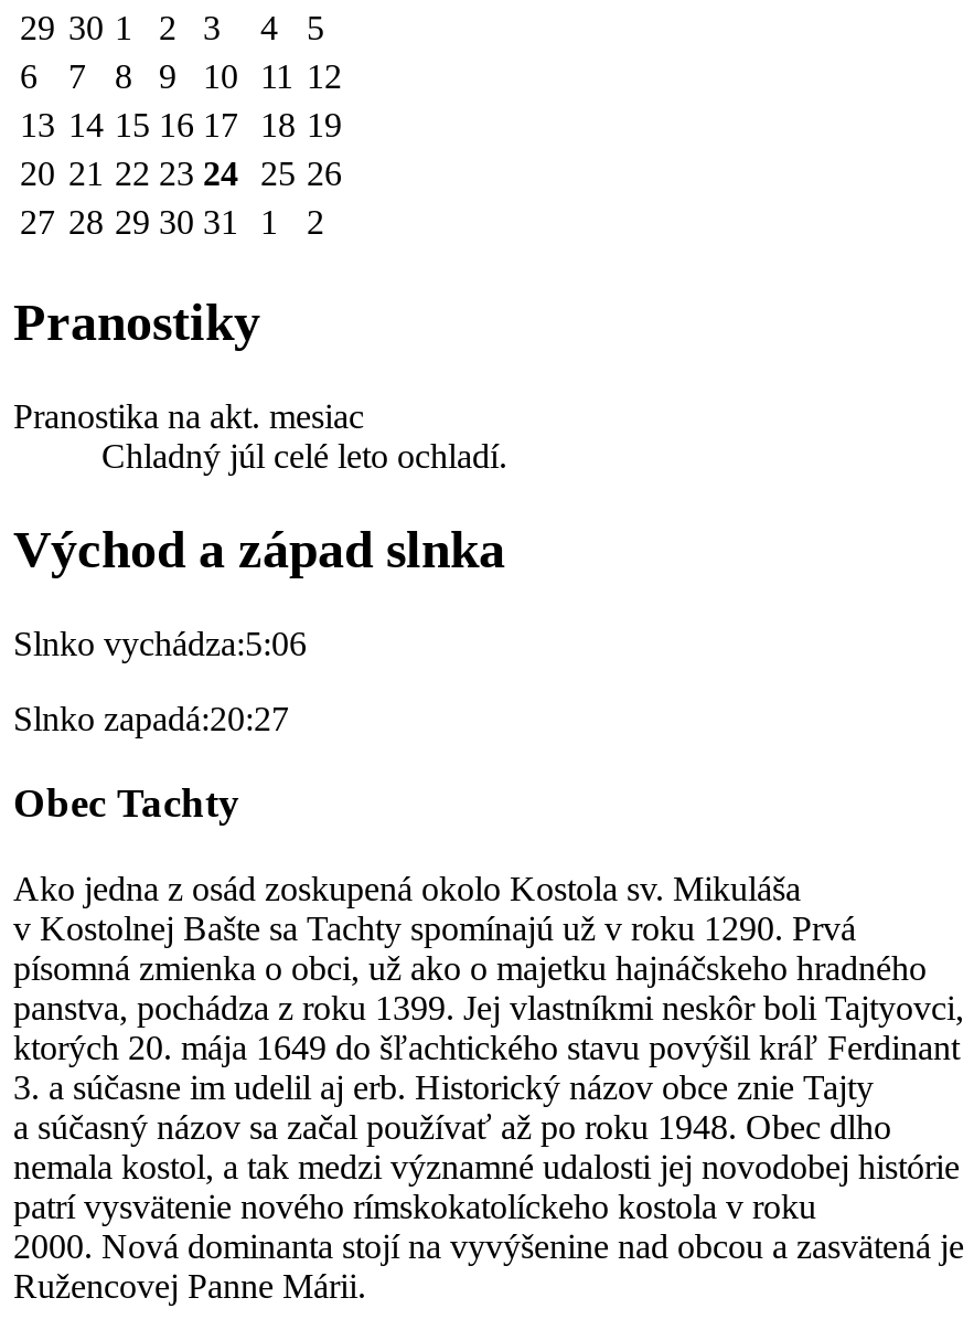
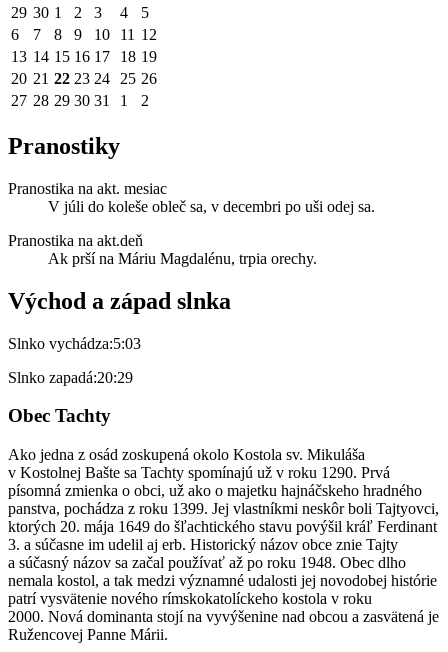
[101,437,507,474] Chladný júl celé leto ochladí. -> [8,198,375,267] V júli do koleše obleč sa, v decembri po uši odej sa. | Pranostika na akt.deň | Ak prší na Máriu Magdalénu, trpia orechy.
[13,624,307,661] Slnko vychádza:5:06 -> [8,335,141,352] Slnko vychádza:5:03
[13,699,289,736] Slnko zapadá:20:27 -> [8,369,133,386] Slnko zapadá:20:29

